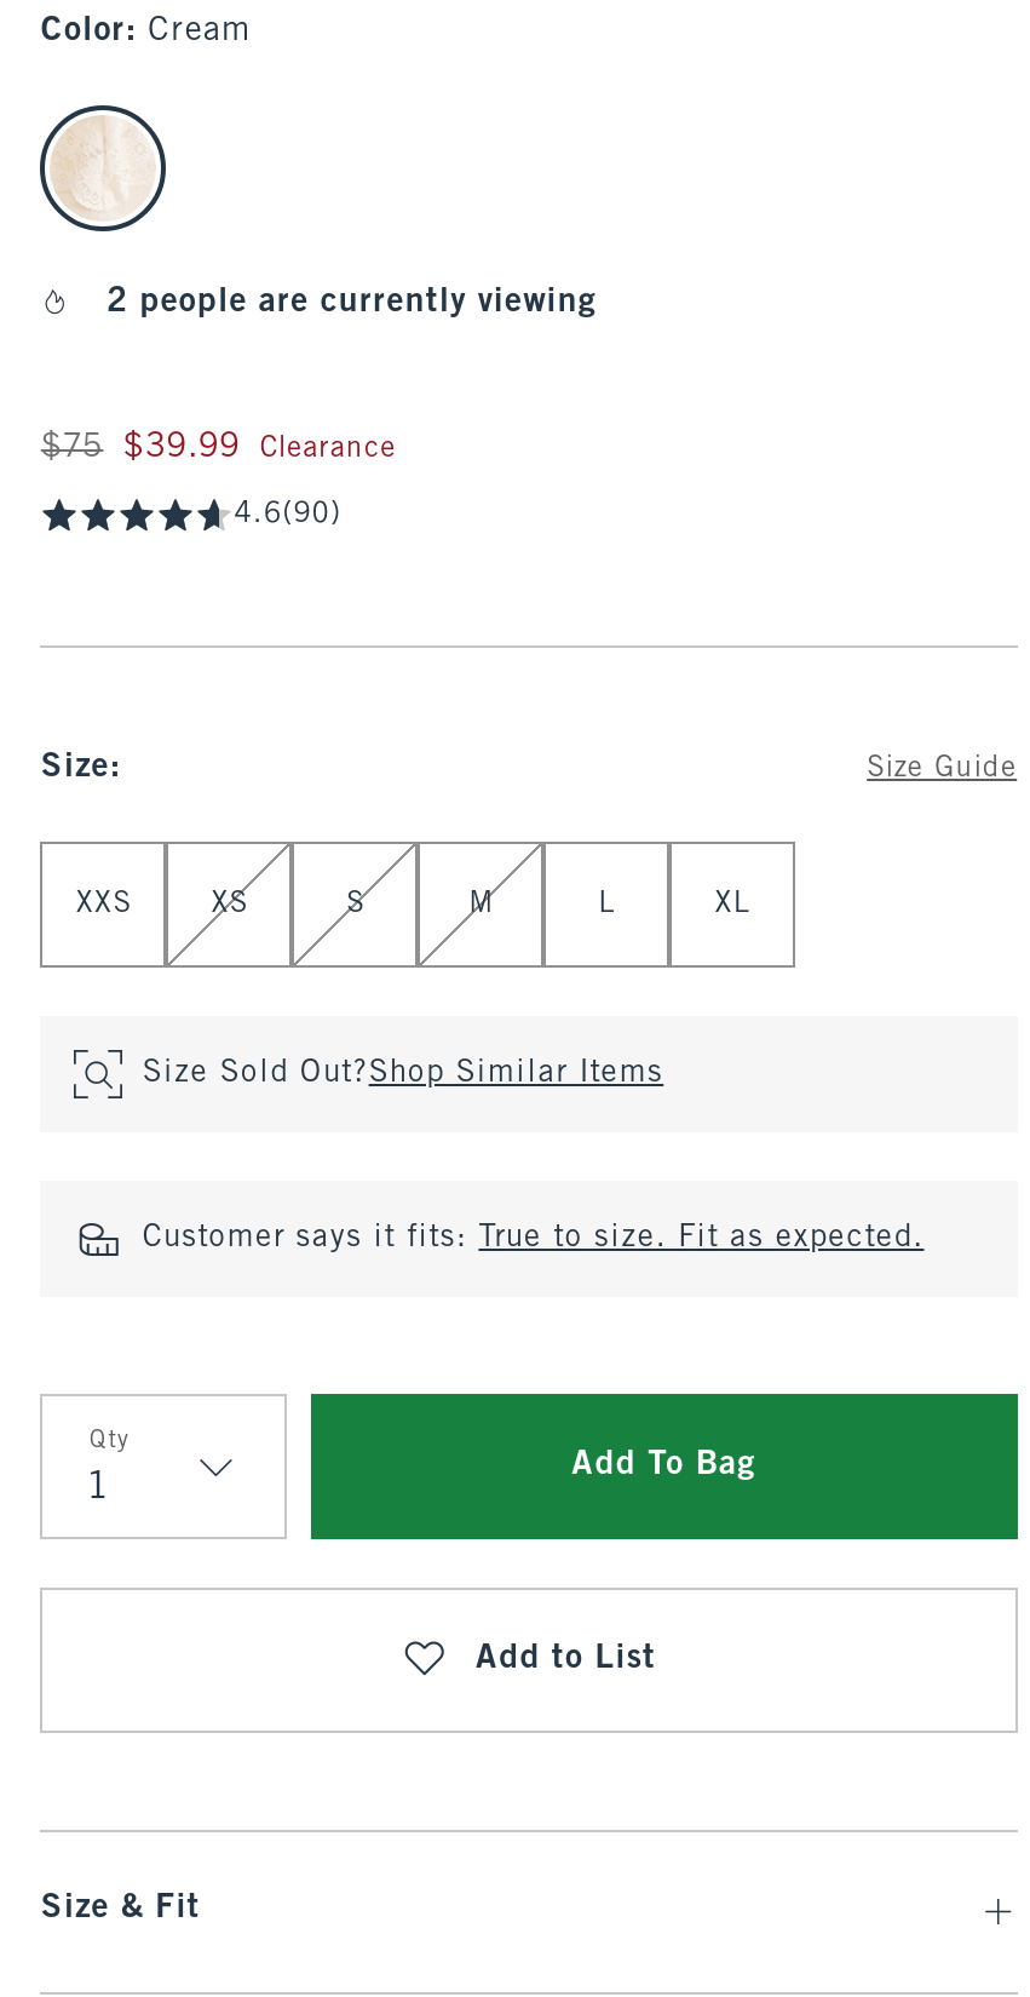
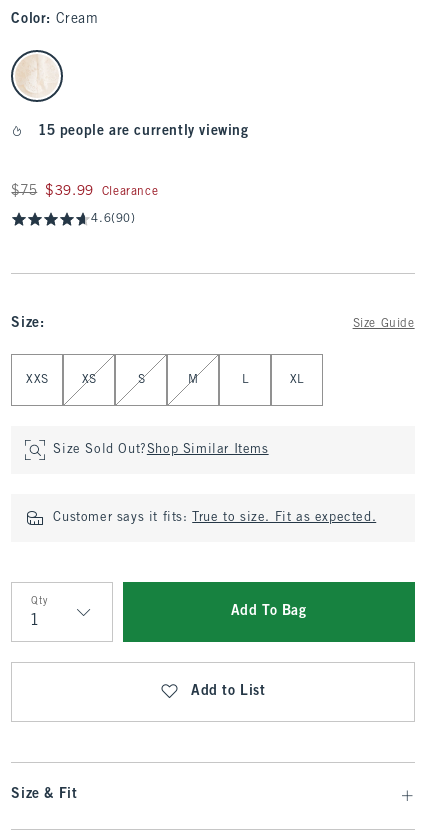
[108,287,597,319] 2 people are currently viewing -> [39,125,249,138] 15 people are currently viewing

